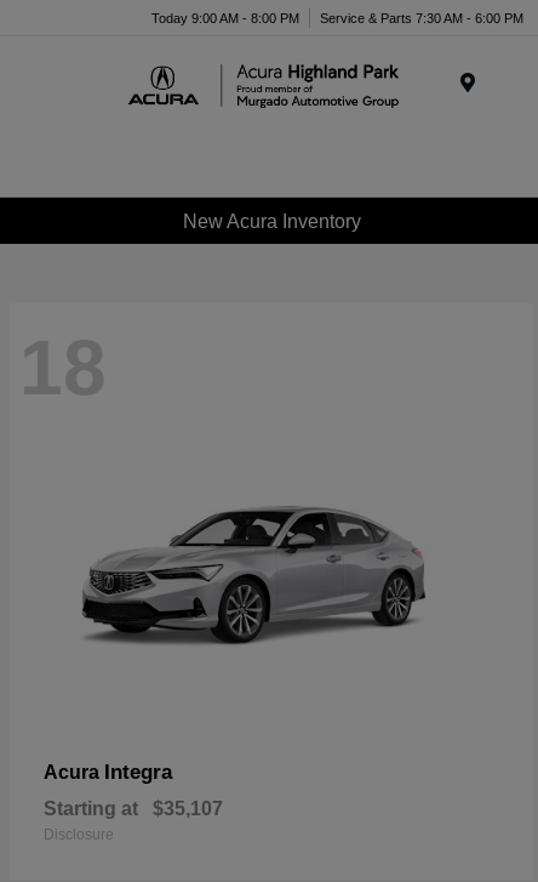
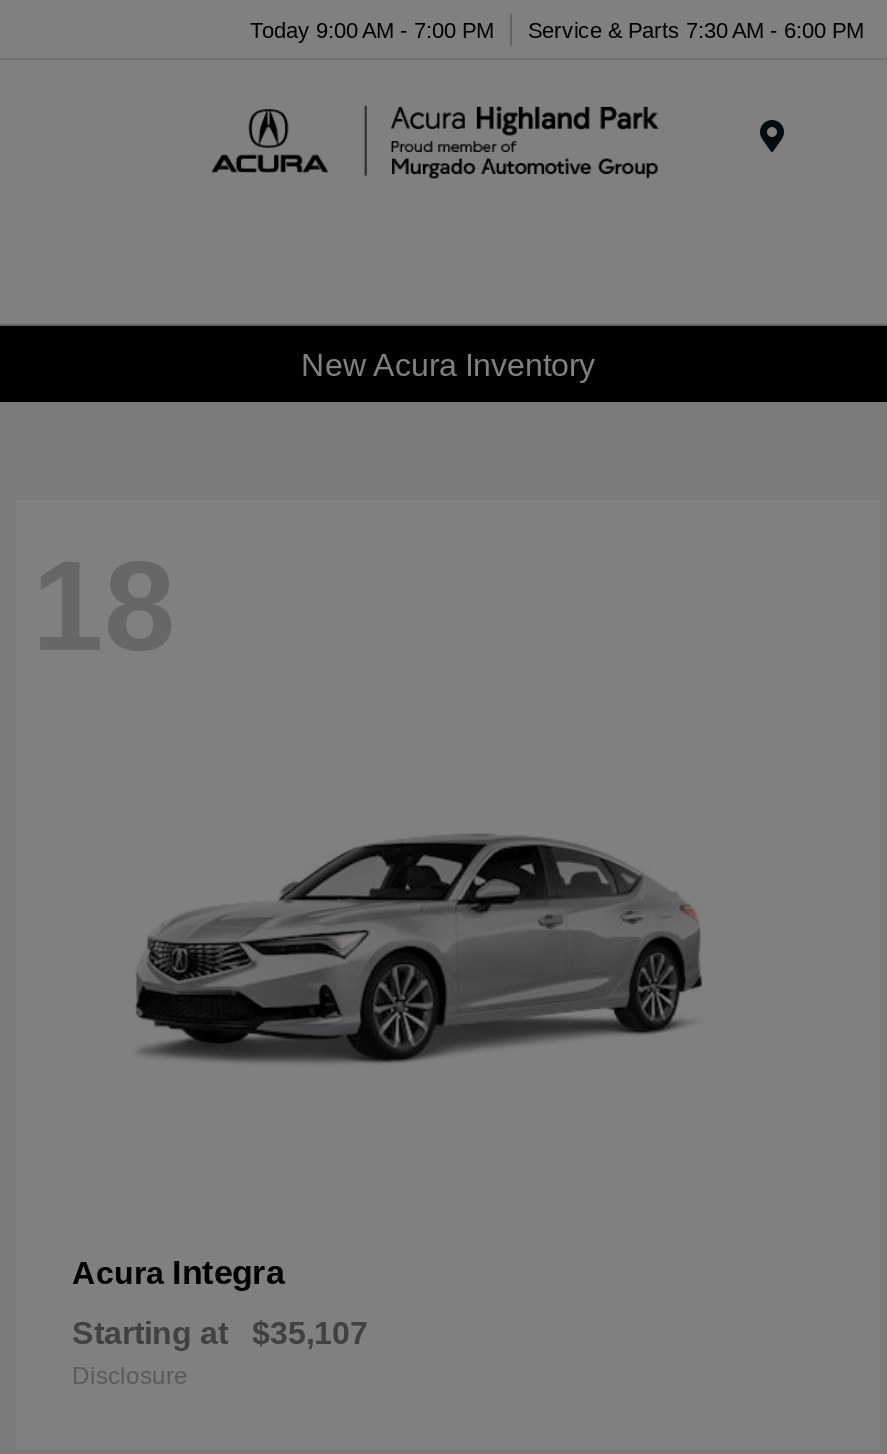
[151,10,523,25] Today 9:00 AM - 8:00 PM Service & Parts 7:30 AM - 6:00 PM -> [250,17,864,41] Today 9:00 AM - 7:00 PM Service & Parts 7:30 AM - 6:00 PM

